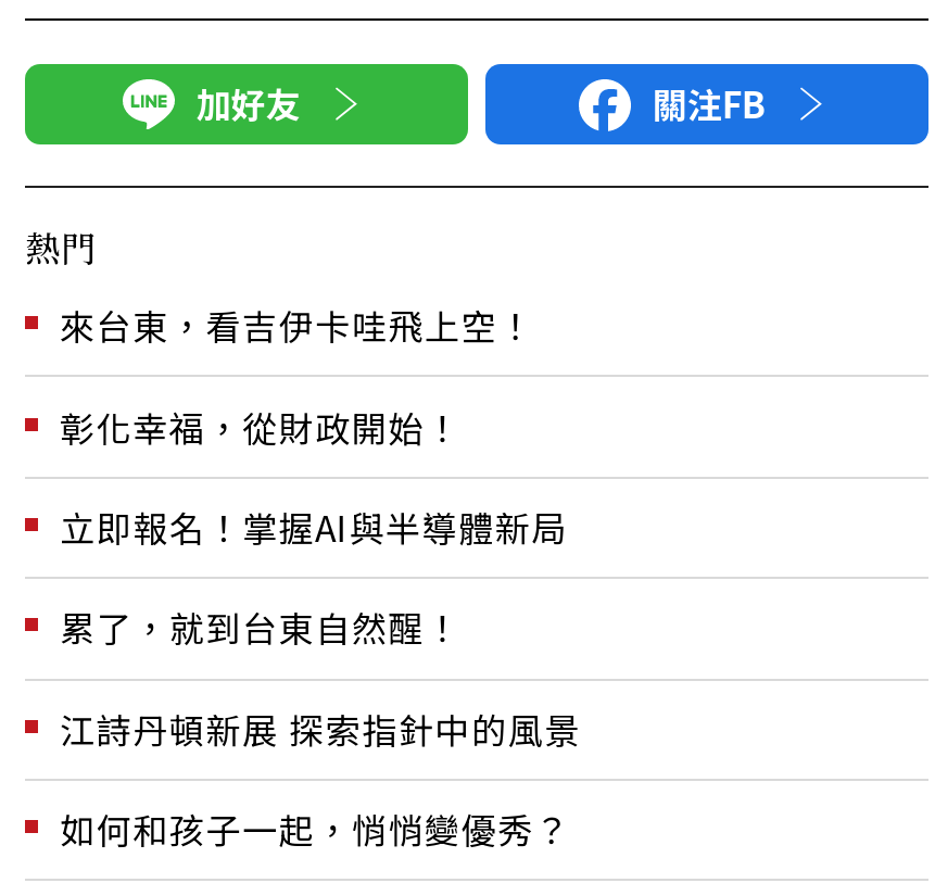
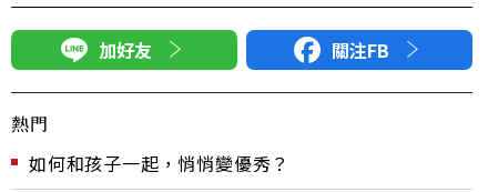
[60,299,581,754] 來台東，看吉伊卡哇飛上空！ | 彰化幸福，從財政開始！ | 立即報名！掌握AI與半導體新局 | 累了，就到台東自然醒！ | 江詩丹頓新展 探索指針中的風景 -> none

